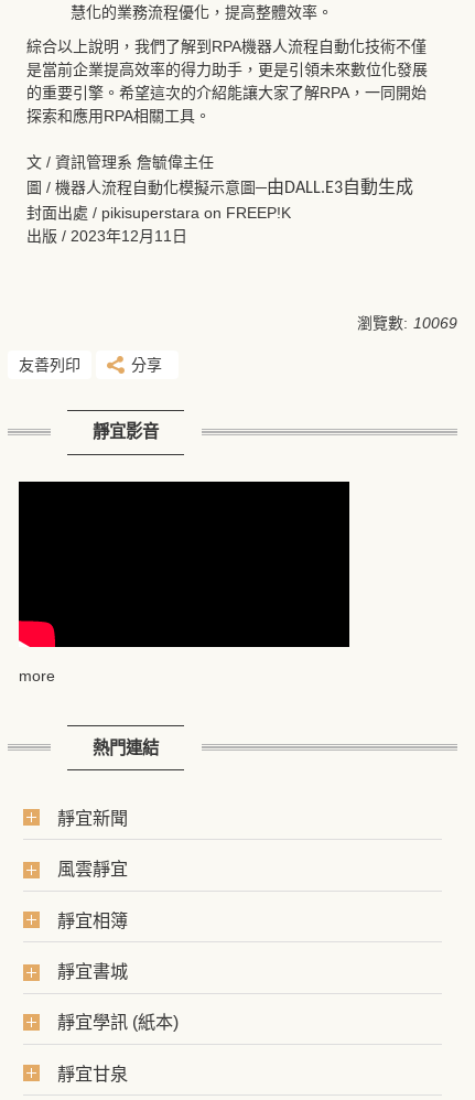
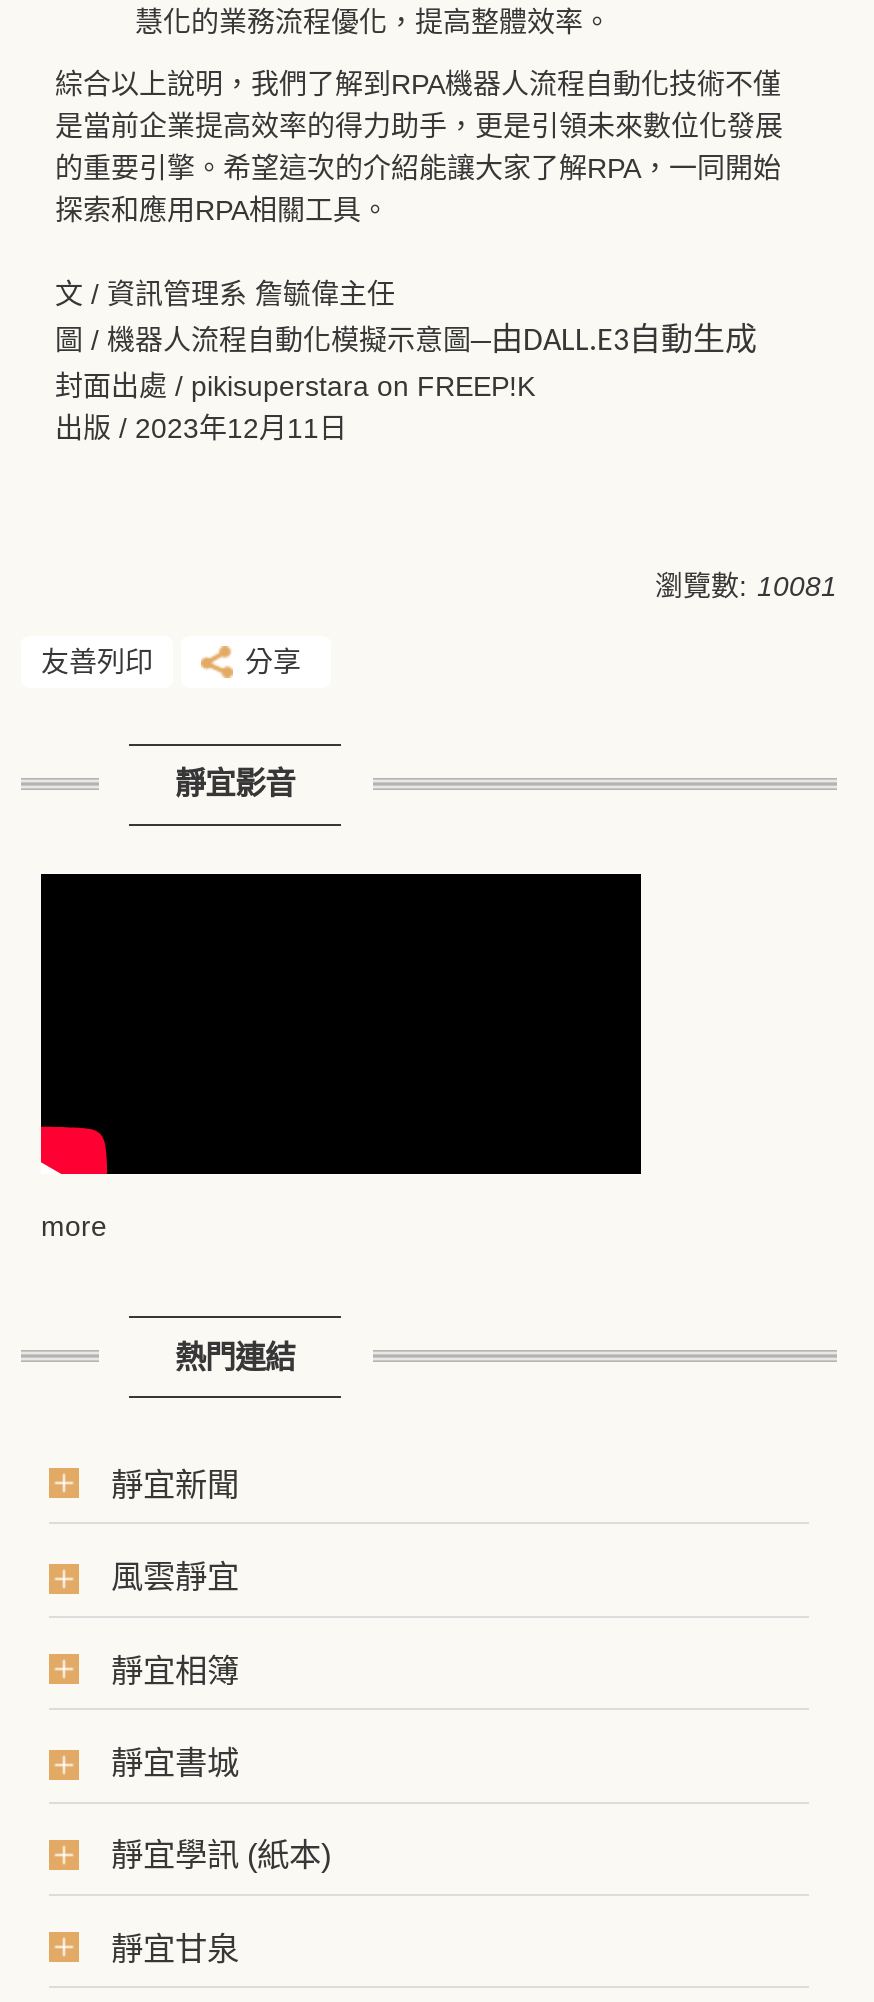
[357,314,457,331] 瀏覽數: 10069 -> [655,569,837,601] 瀏覽數: 10081

